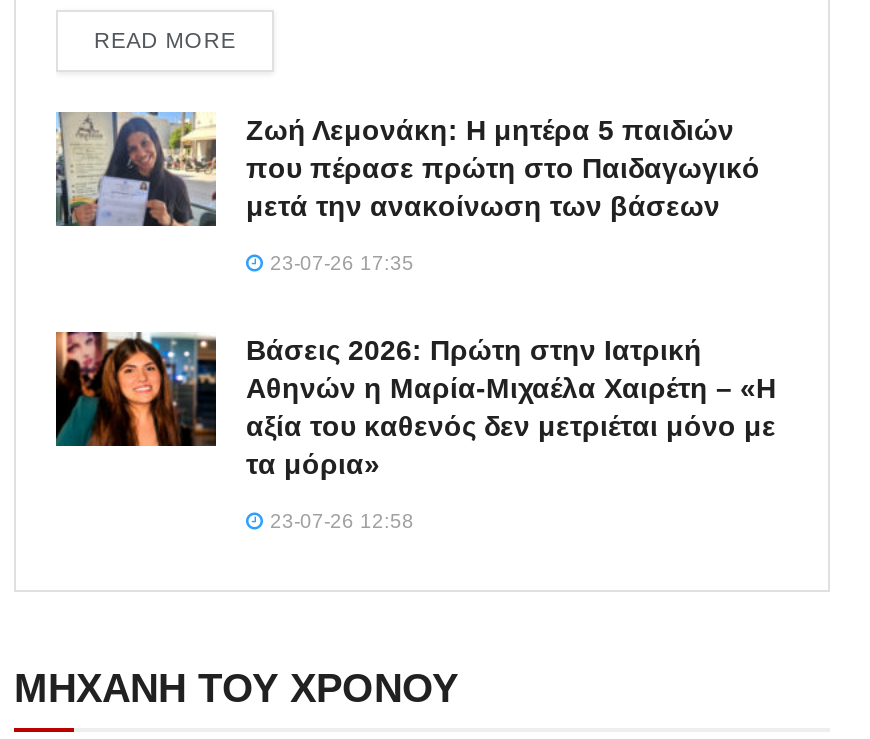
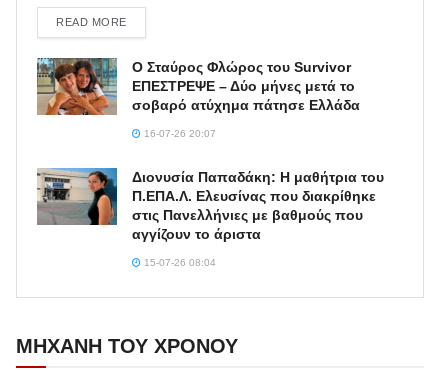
[54,110,760,228] [image] | Ζωή Λεμονάκη: Η μητέρα 5 παιδιών | που πέρασε πρώτη στο Παιδαγωγικό | μετά την ανακοίνωση των βάσεων -> [36,57,360,116] [image] | Ο Σταύρος Φλώρος του Survivor | ΕΠΕΣΤΡΕΨΕ – Δύο μήνες μετά το | σοβαρό ατύχημα πάτησε Ελλάδα
[264,252,414,274] 23-07-26 17:35 -> [141,128,216,139] 16-07-26 20:07
[54,330,776,480] [image] | Βάσεις 2026: Πρώτη στην Ιατρική | Αθηνών η Μαρία-Μιχαέλα Χαιρέτη – «Η | αξία του καθενός δεν μετριέται μόνο με | τα μόρια» -> [36,167,384,242] [image] | Διονυσία Παπαδάκη: Η μαθήτρια του | Π.ΕΠΑ.Λ. Ελευσίνας που διακρίθηκε | στις Πανελλήνιες με βαθμούς που | αγγίζουν το άριστα
[264,510,414,532] 23-07-26 12:58 -> [141,257,216,268] 15-07-26 08:04

